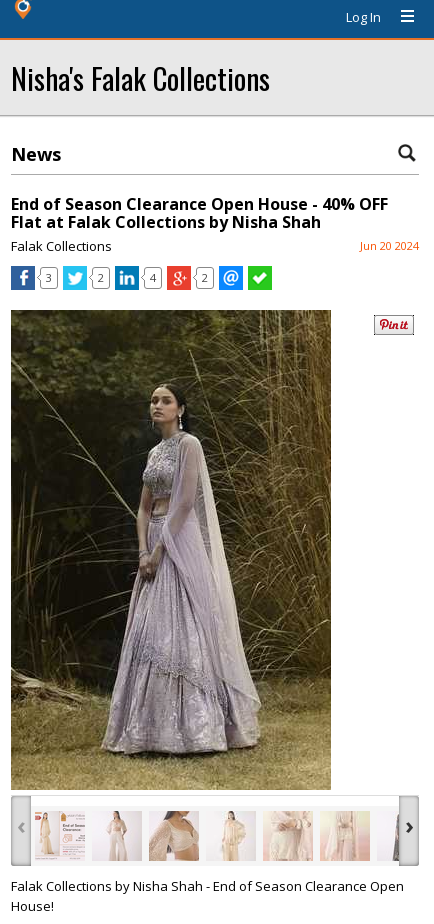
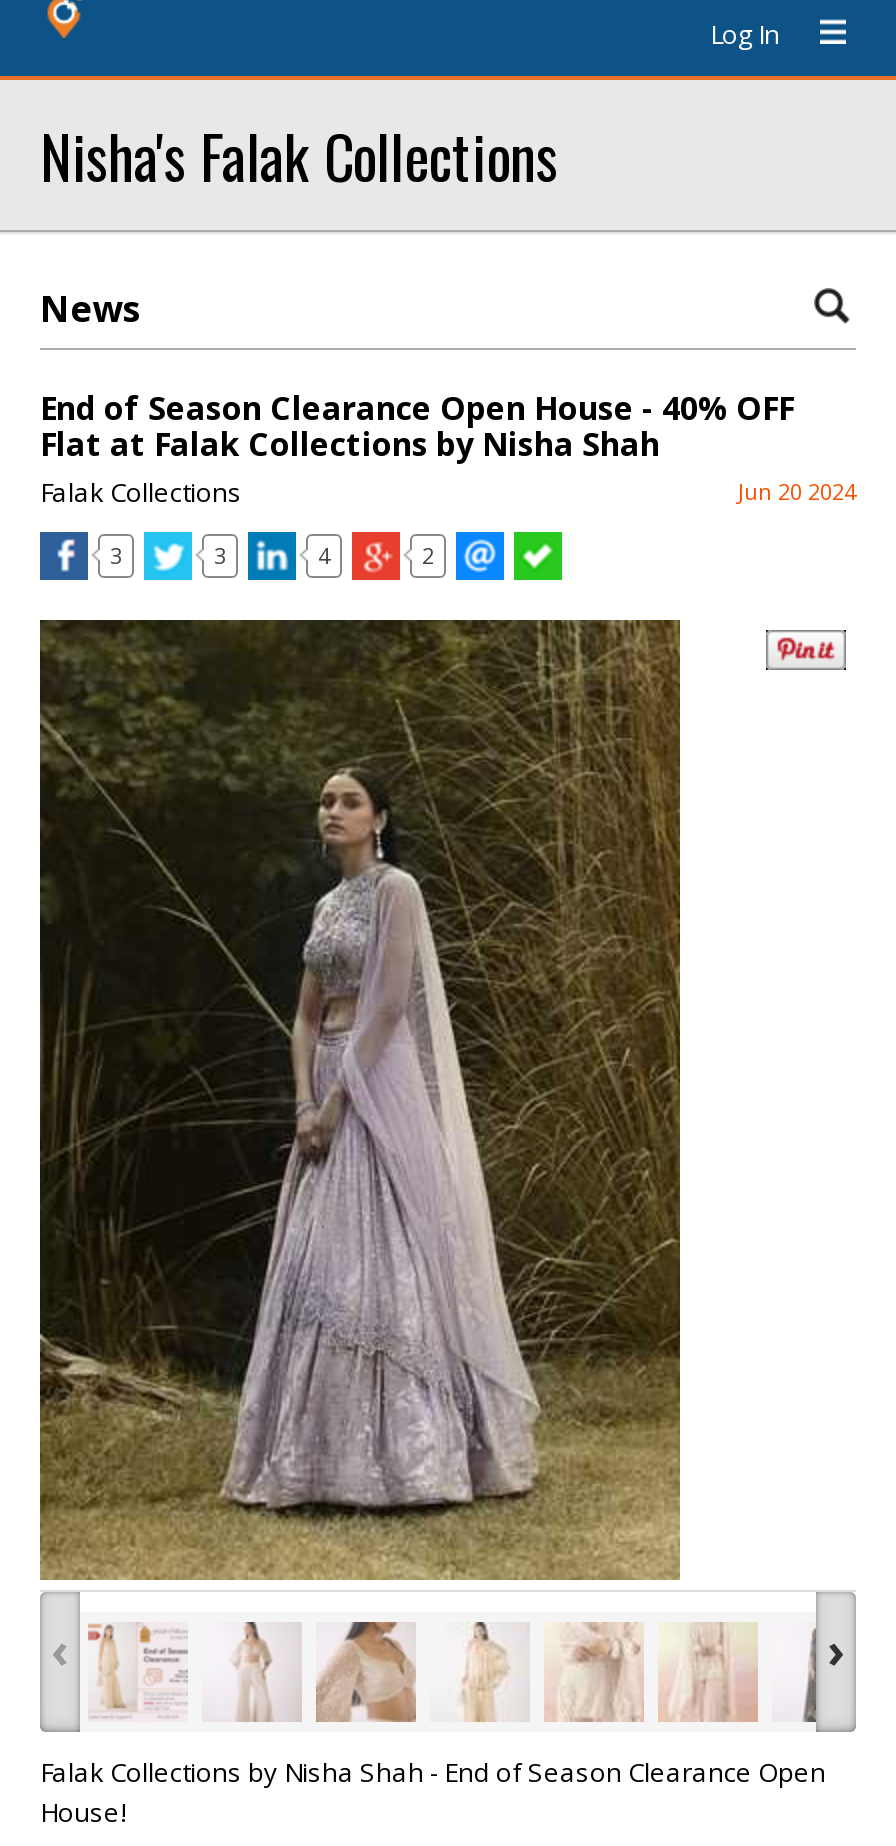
[98,269,104,284] 2 -> [214,539,226,569] 3

